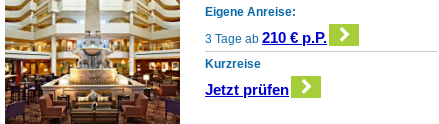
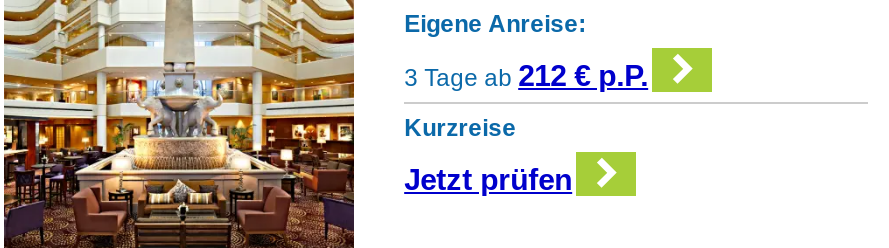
[205,29,327,46] 3 Tage ab 210 € p.P. -> [404,58,648,92] 3 Tage ab 212 € p.P.

